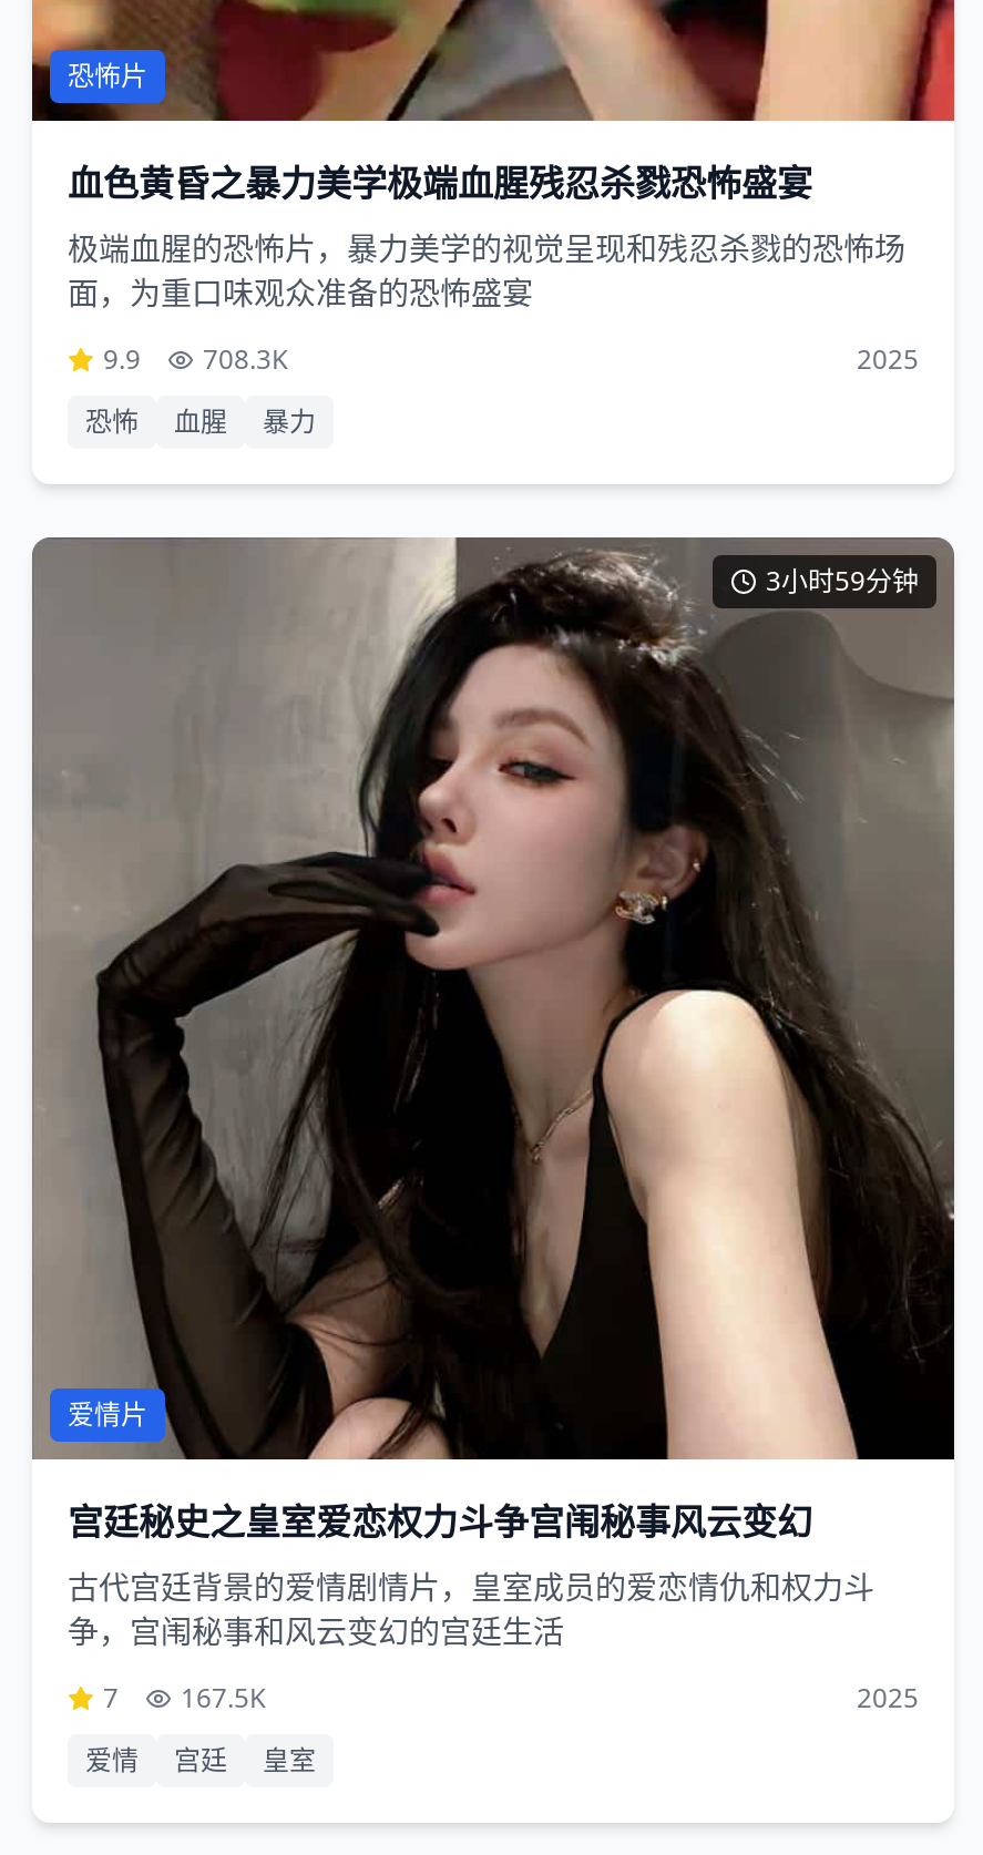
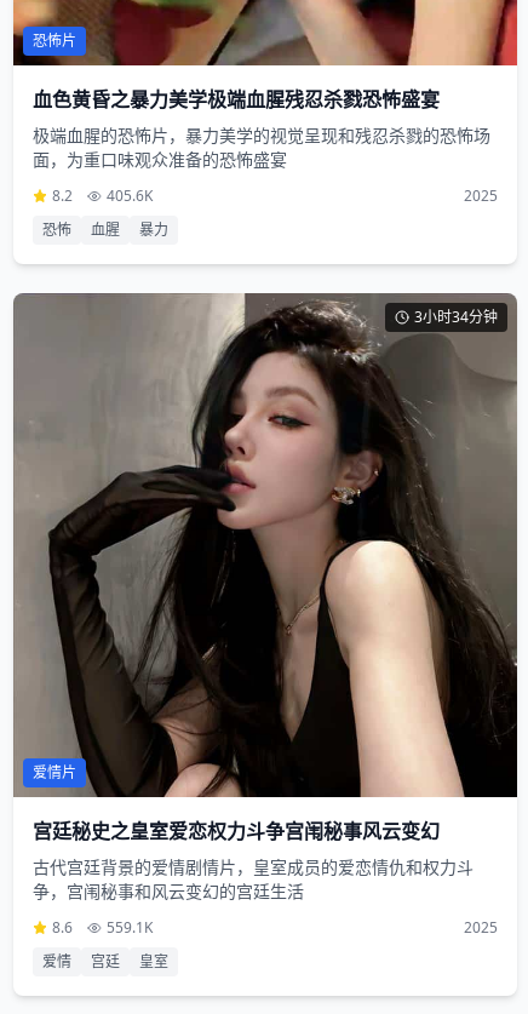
[103,339,287,377] 9.9 | 708.3K -> [52,185,153,206] 8.2 | 405.6K
[766,561,919,598] 3小时59分钟 -> [414,307,498,327] 3小时34分钟
[103,1678,265,1715] 7 | 167.5K -> [52,917,153,938] 8.6 | 559.1K

